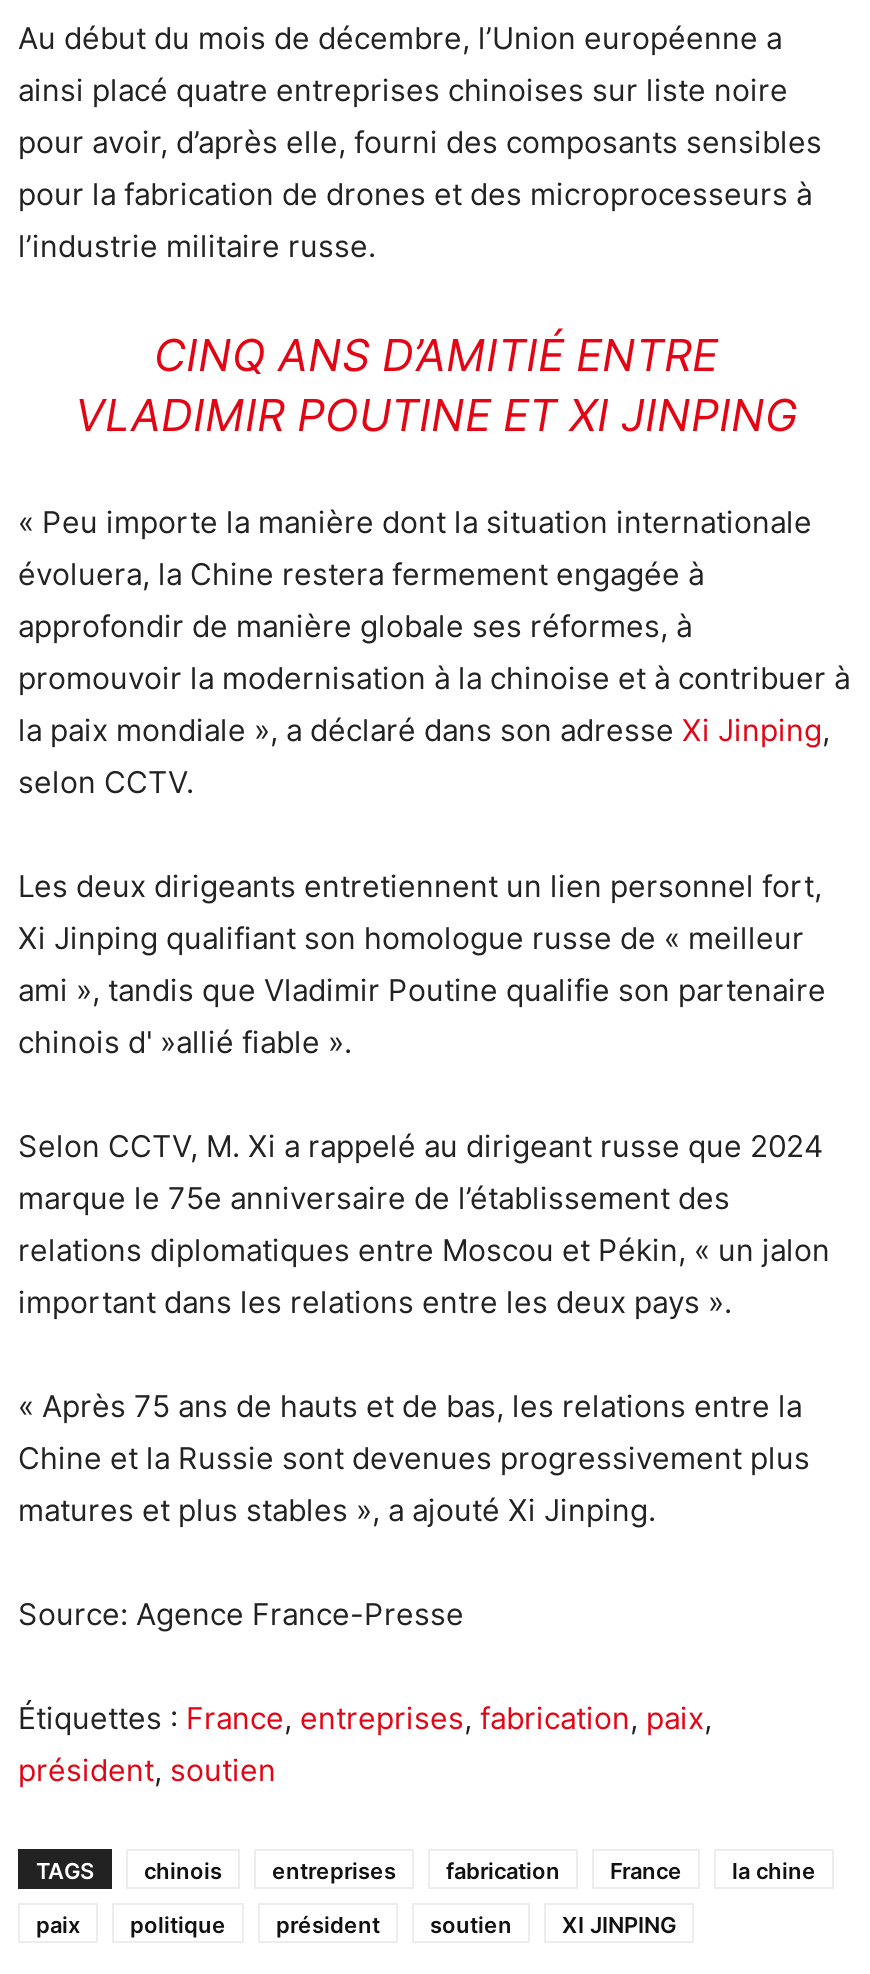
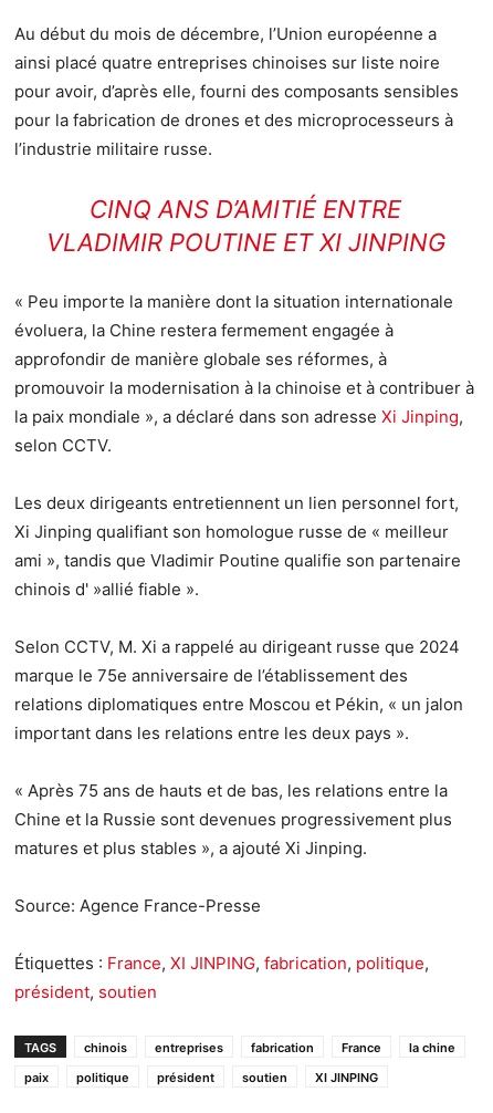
[18,1699,712,1737] Étiquettes : France, entreprises, fabrication, paix, -> [14,952,429,973] Étiquettes : France, XI JINPING, fabrication, politique,

